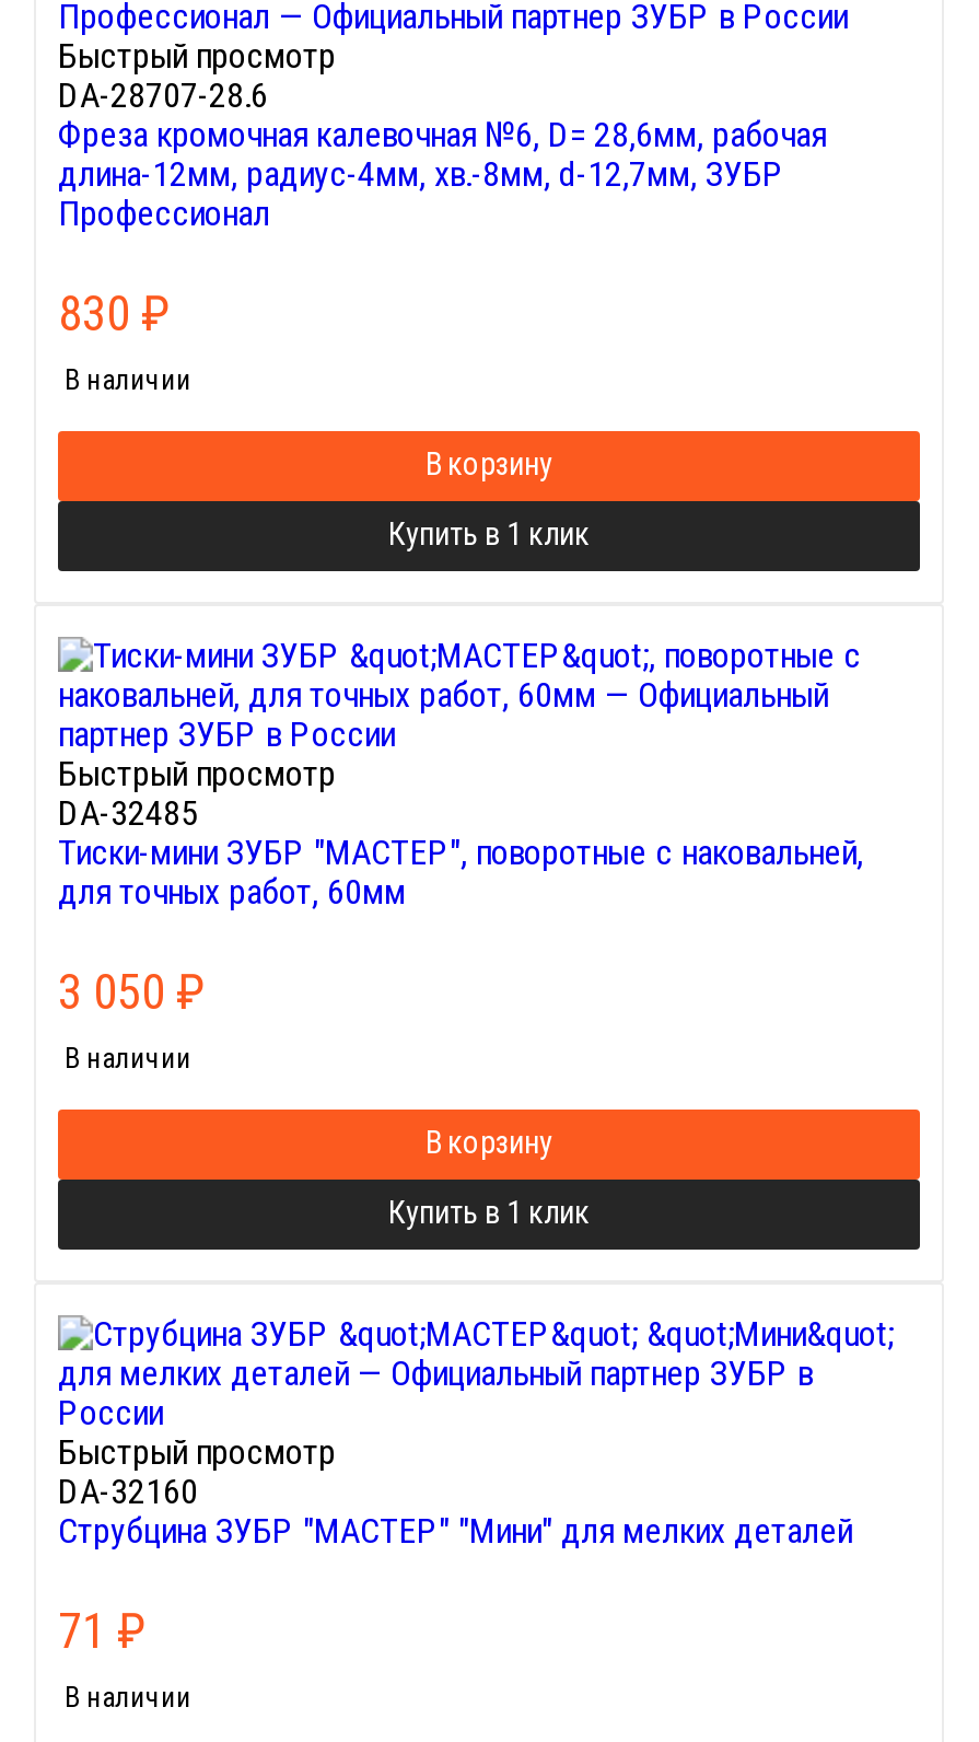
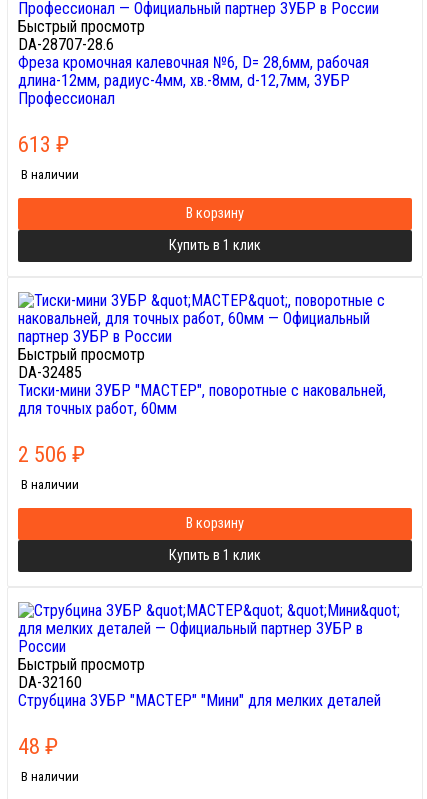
[58,284,170,341] 830 ₽ -> [18,131,69,157] 613 ₽
[58,962,205,1019] 3 050 ₽ -> [18,441,85,467] 2 506 ₽
[58,1602,145,1658] 71 ₽ -> [18,733,58,759] 48 ₽

